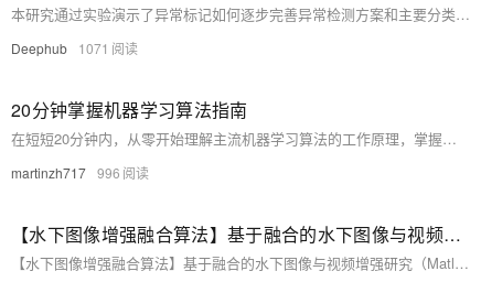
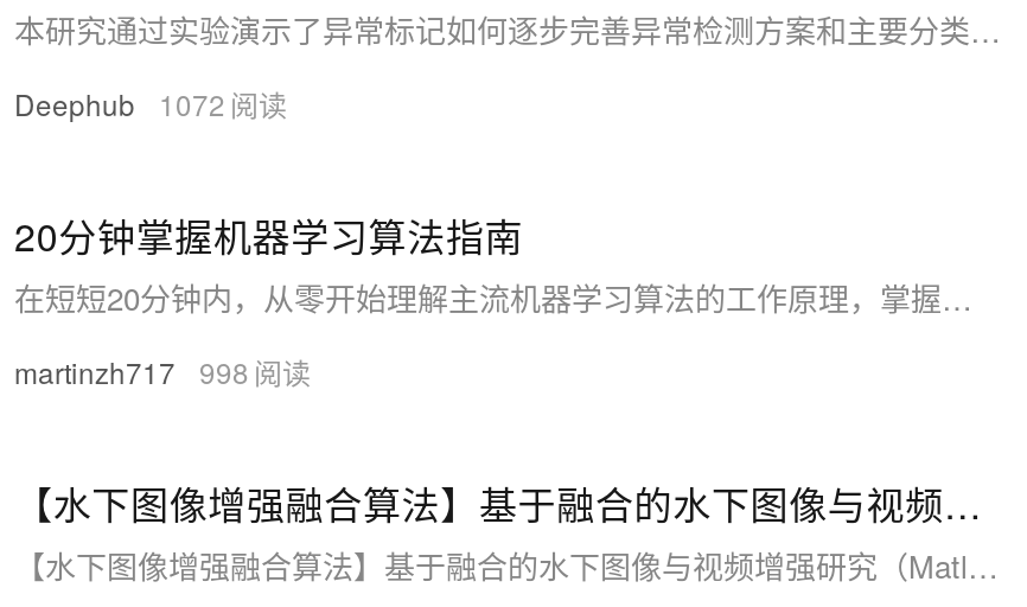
[11,38,109,57] Deephub 1071 -> [14,83,225,123] Deephub 1072
[11,163,120,182] martinzh717 996 -> [14,350,249,391] martinzh717 998

